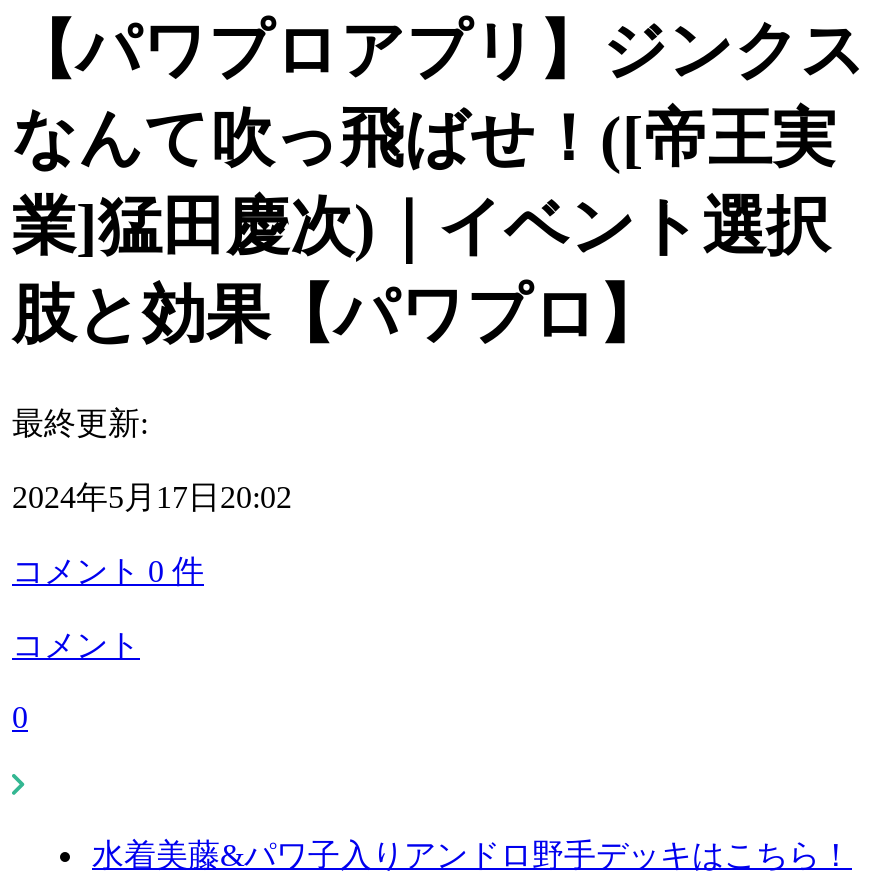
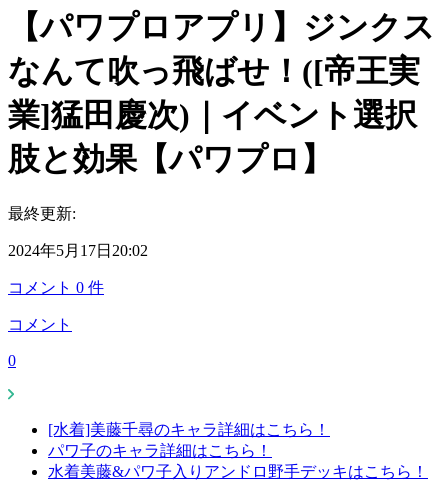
none -> [48,421,330,459] [水着]美藤千尋のキャラ詳細はこちら！ | パワ子のキャラ詳細はこちら！

